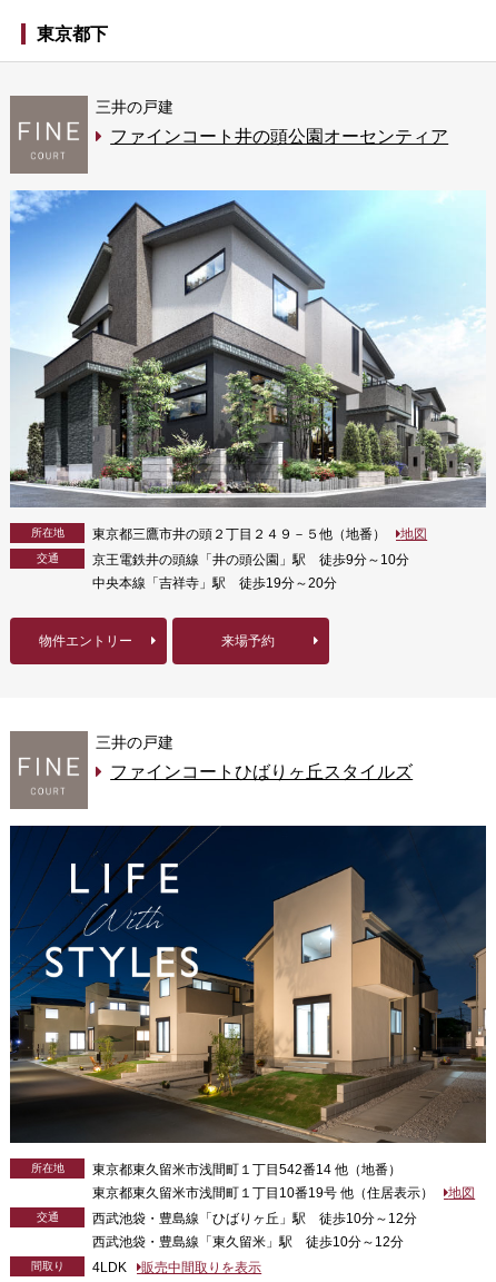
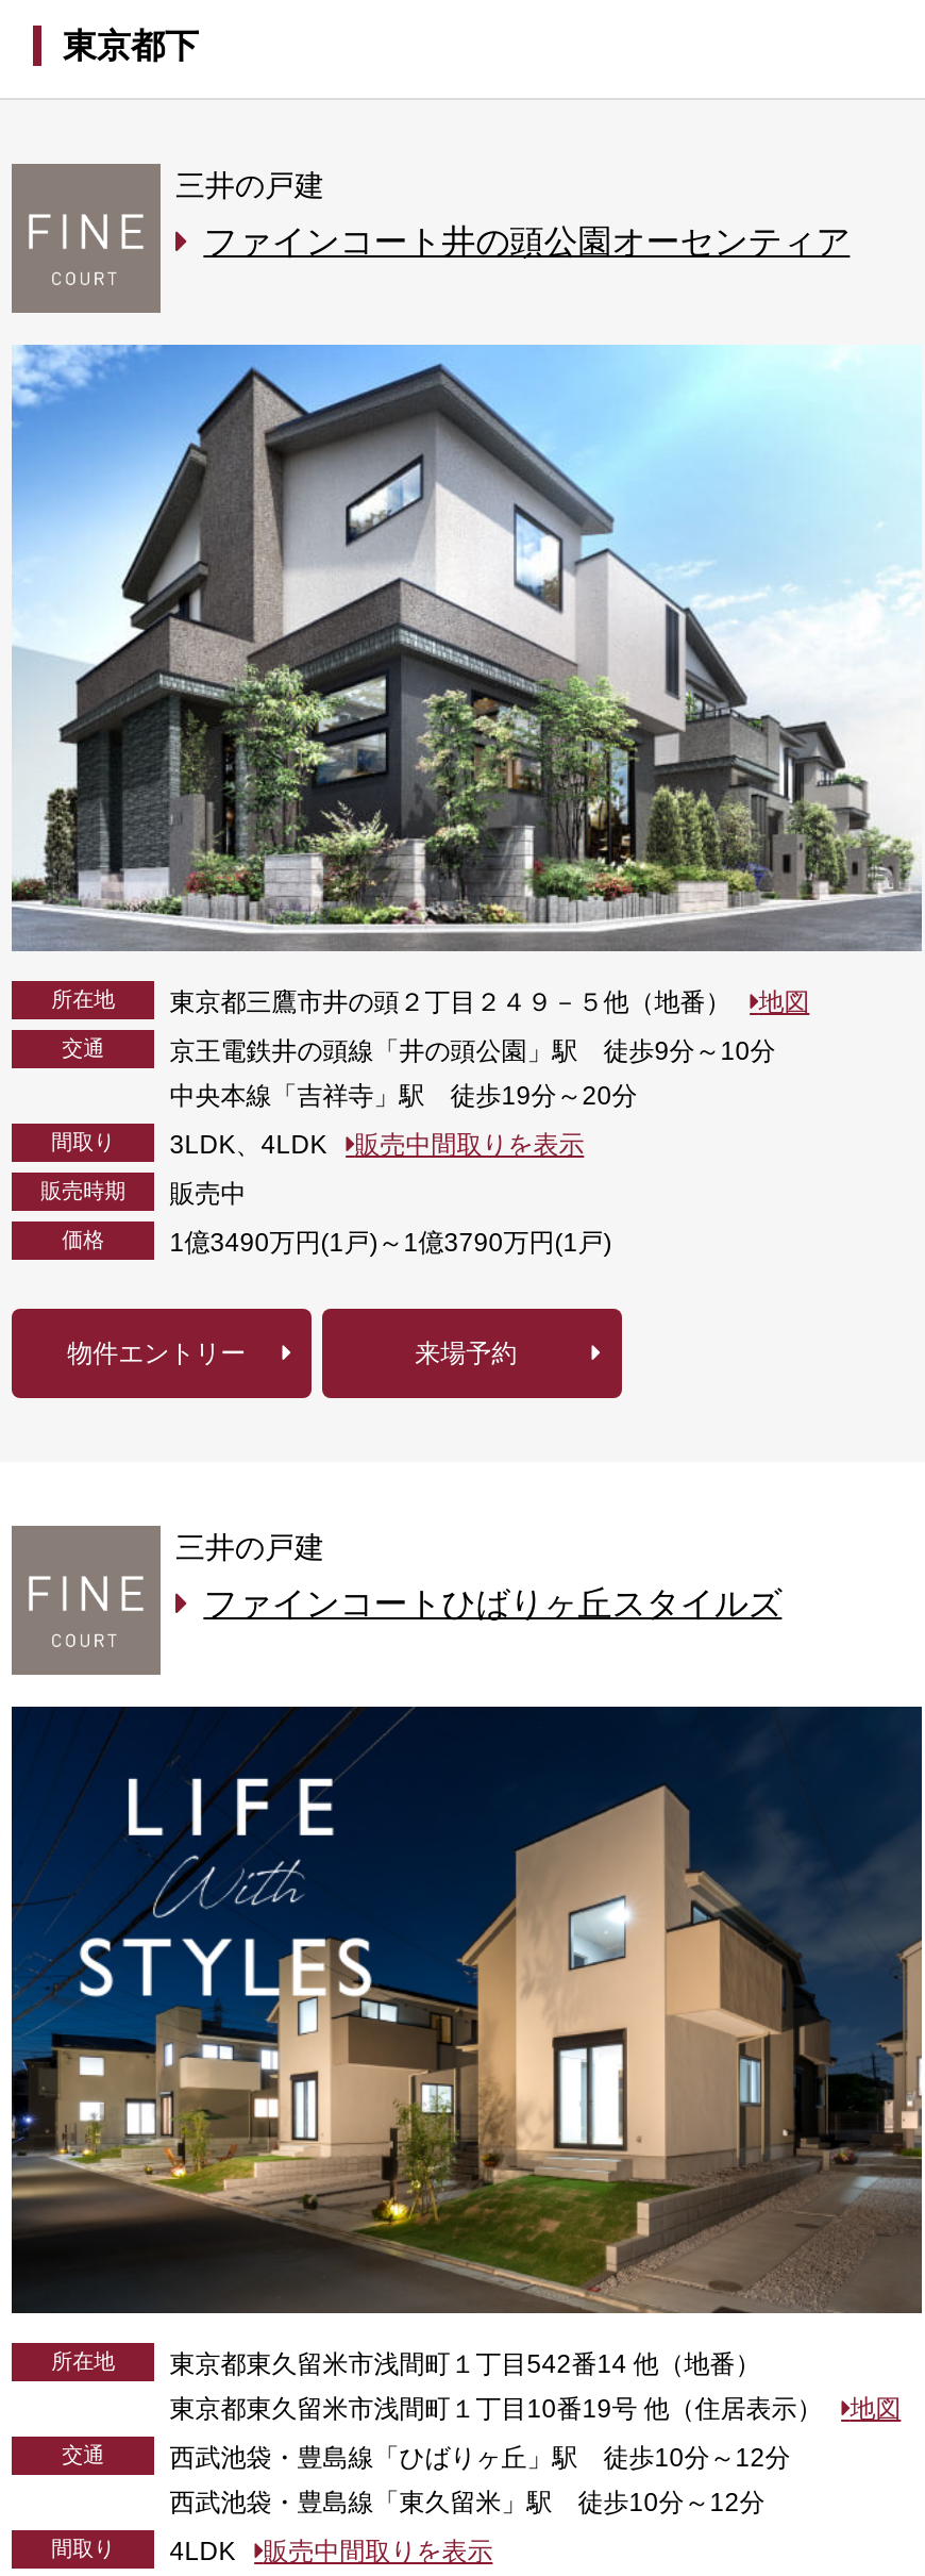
none -> [41,1130,612,1257] 間取り | 3LDK、4LDK | 販売中間取りを表示 | 販売時期 | 販売中 | 価格 | 1億3490万円(1戸)～1億3790万円(1戸)

